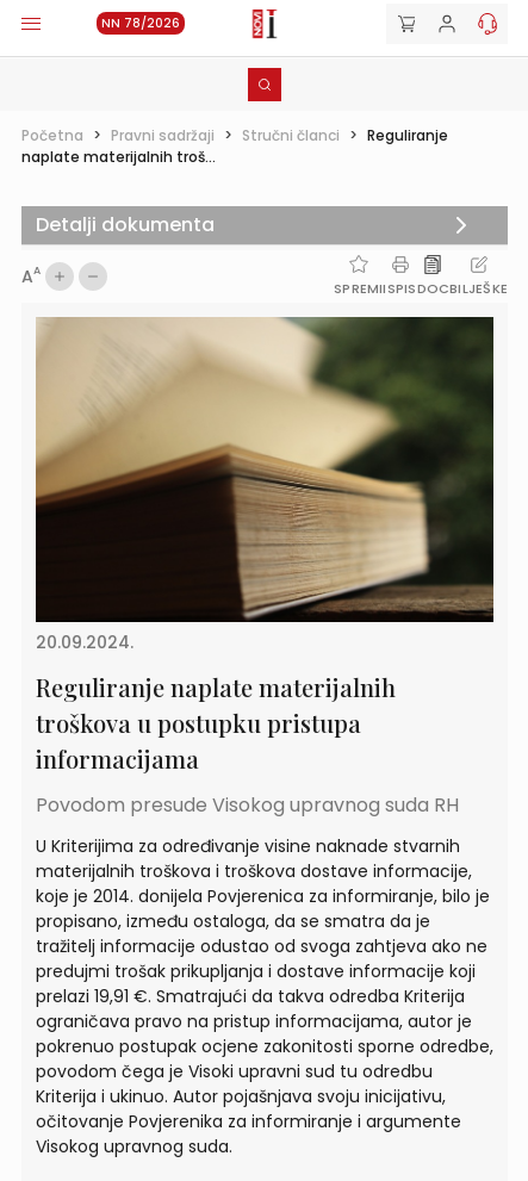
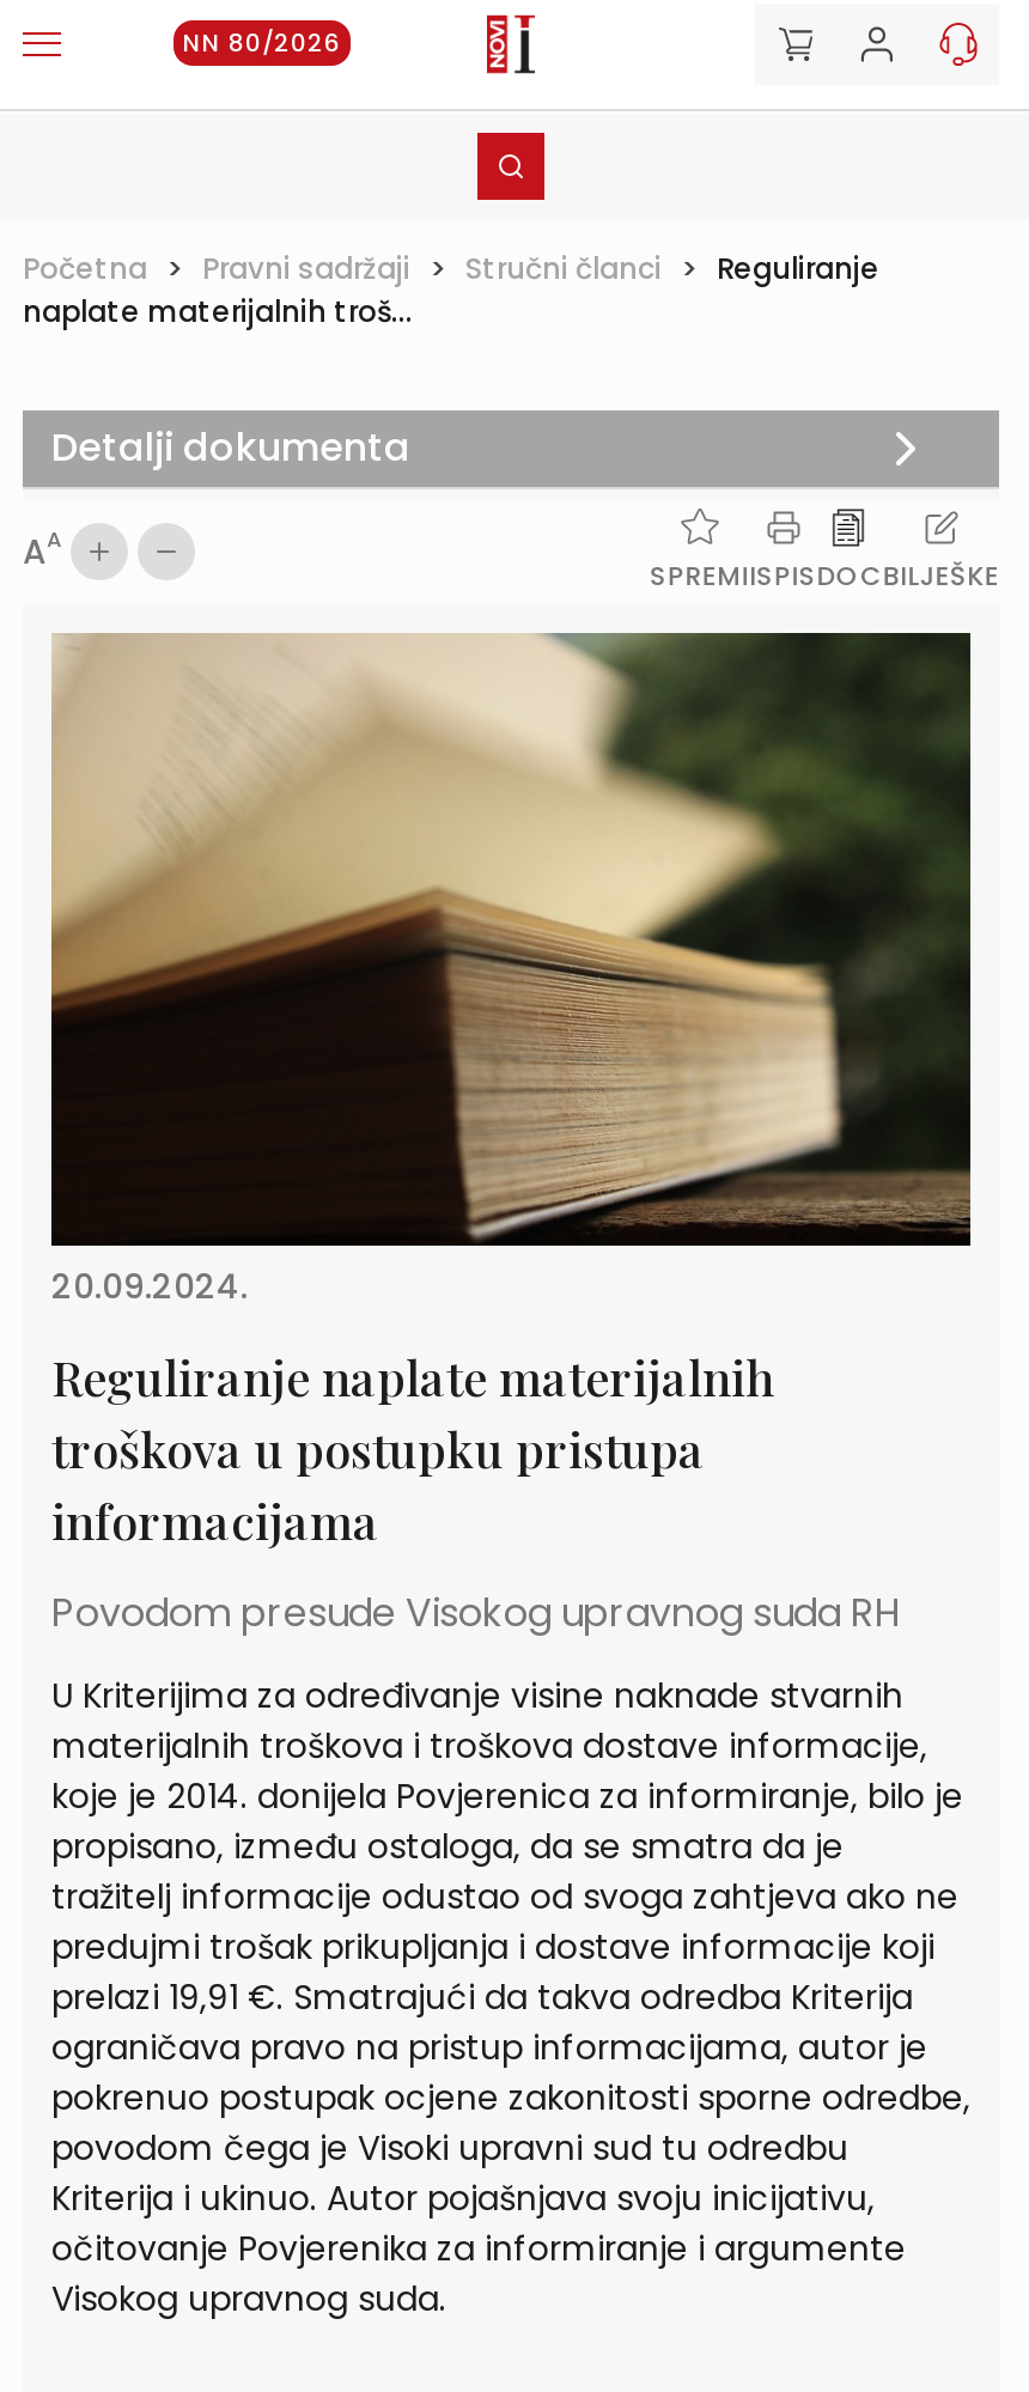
[101,14,180,32] NN 78/2026 -> [183,25,341,61] NN 80/2026

